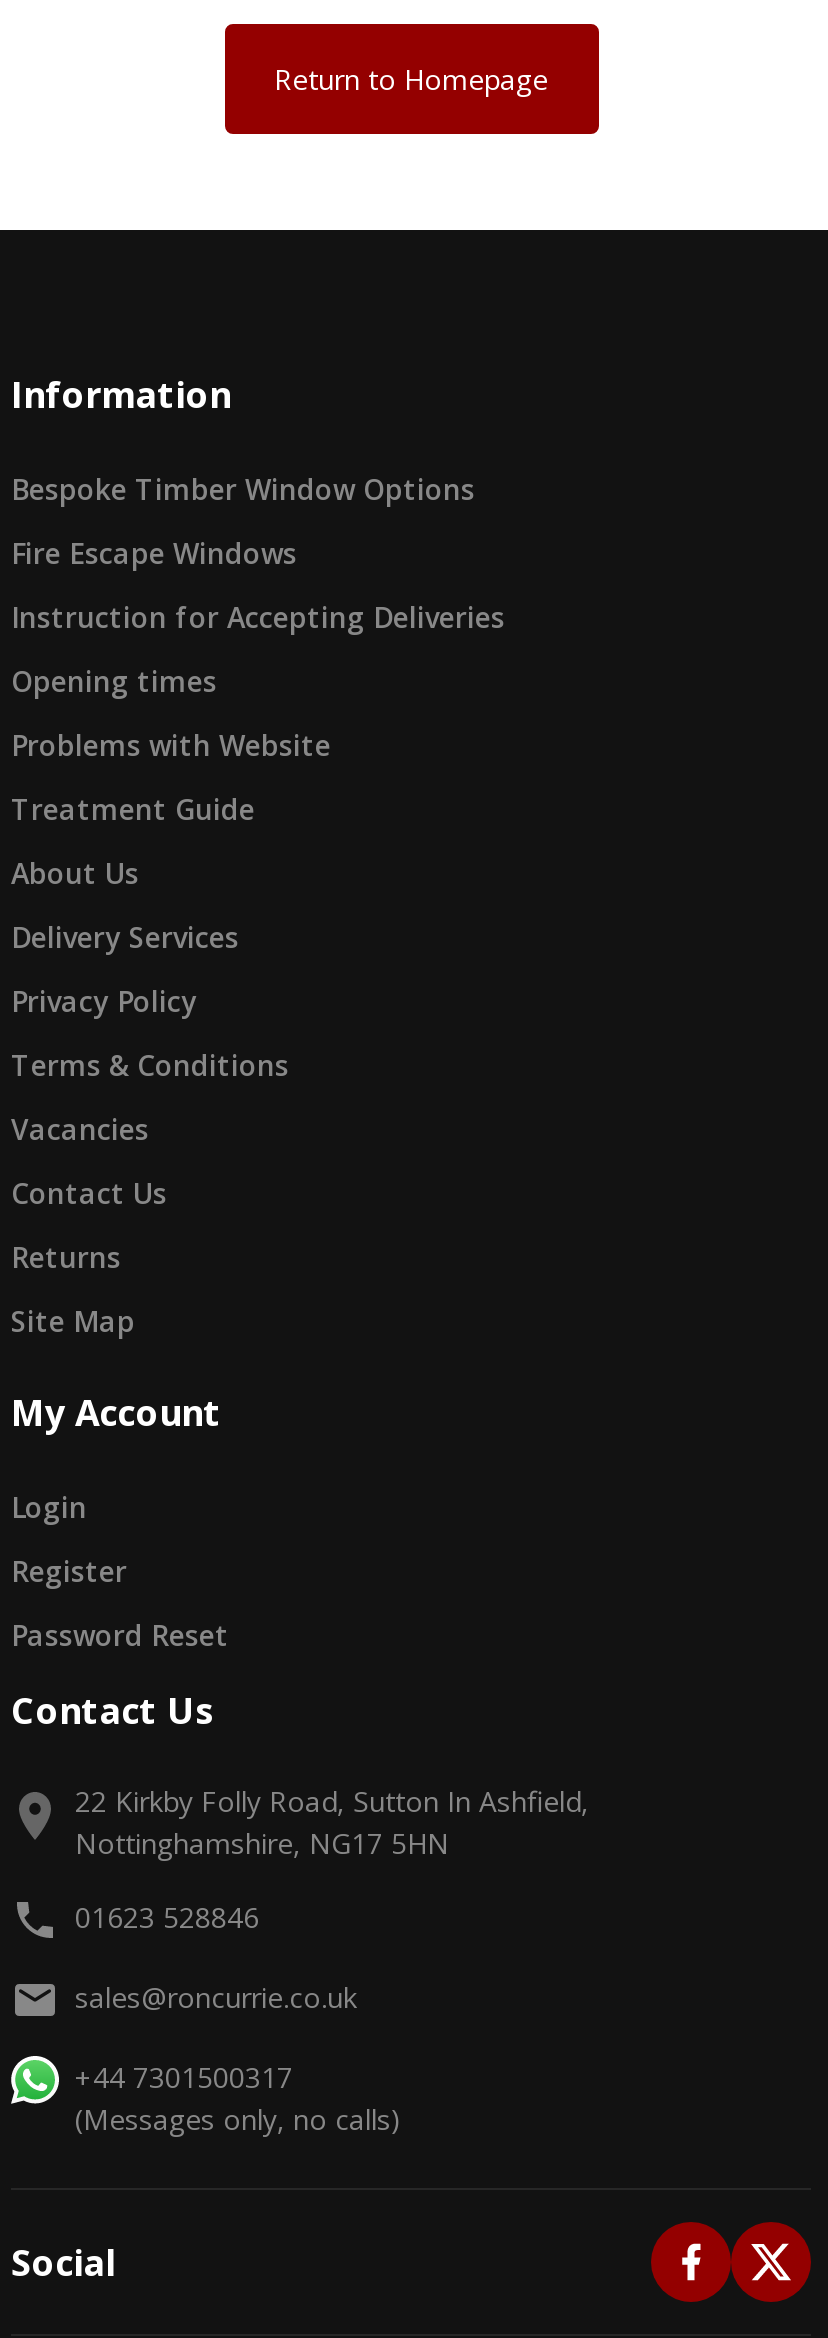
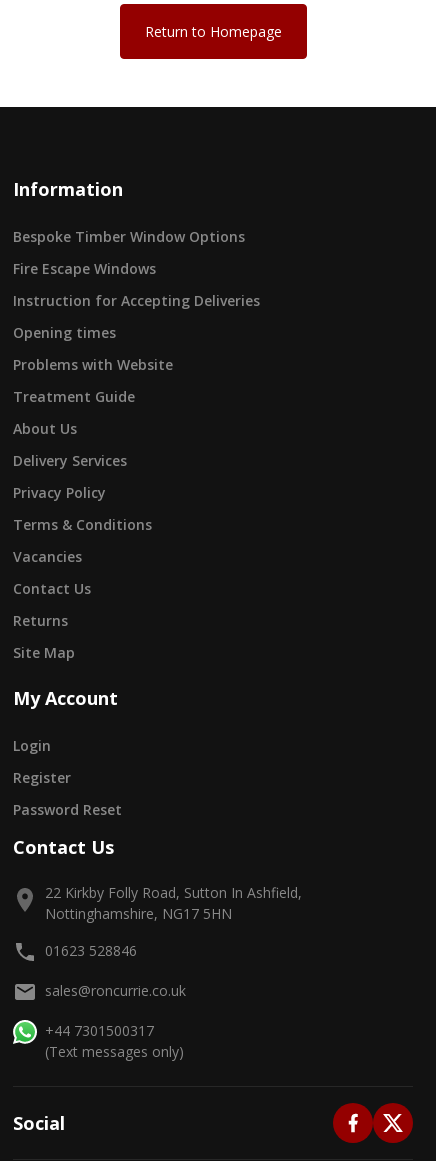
[75,2100,401,2138] (Messages only, no calls) -> [45,1042,184,1061] (Text messages only)

